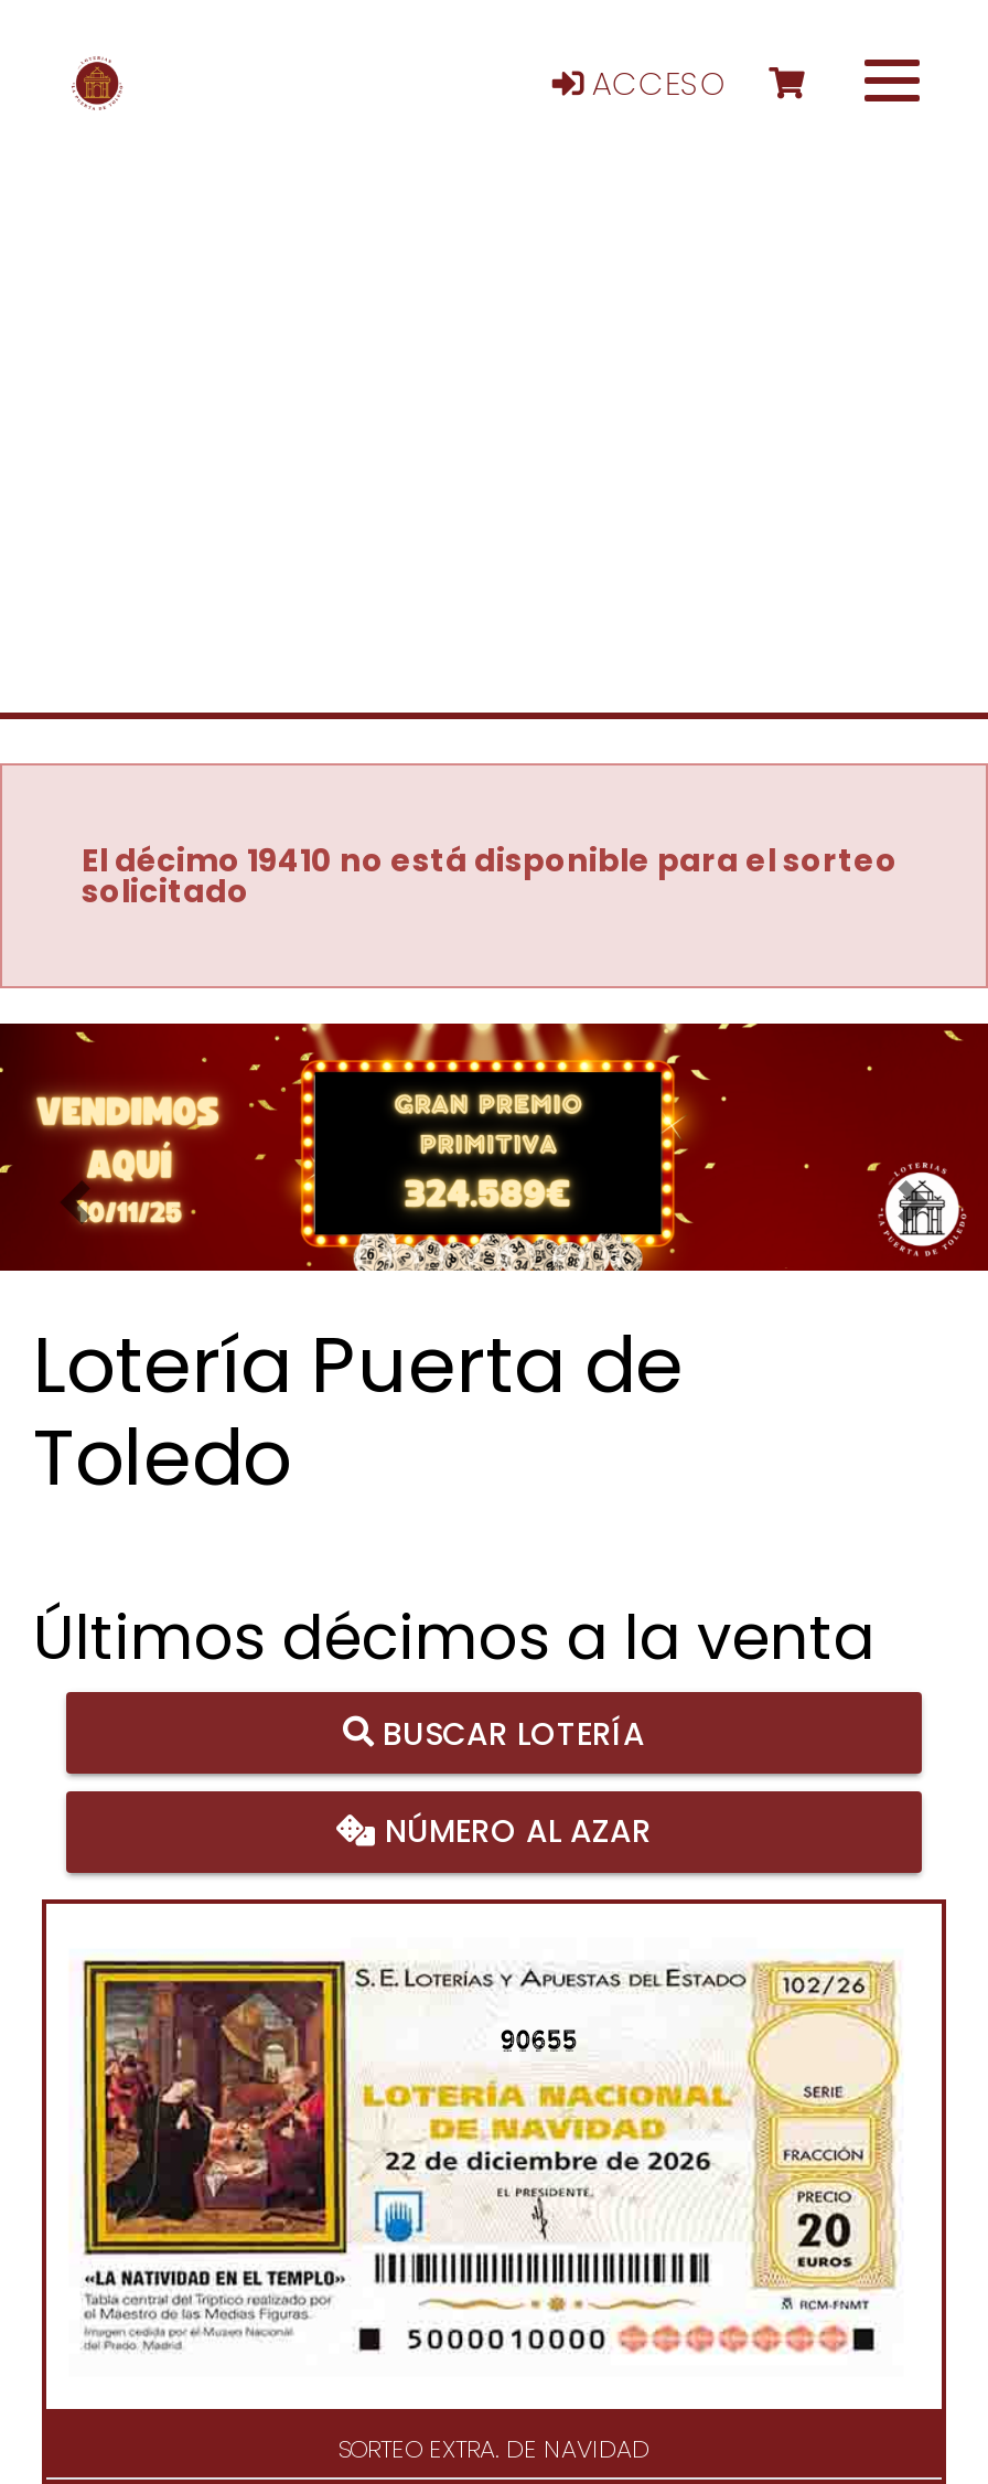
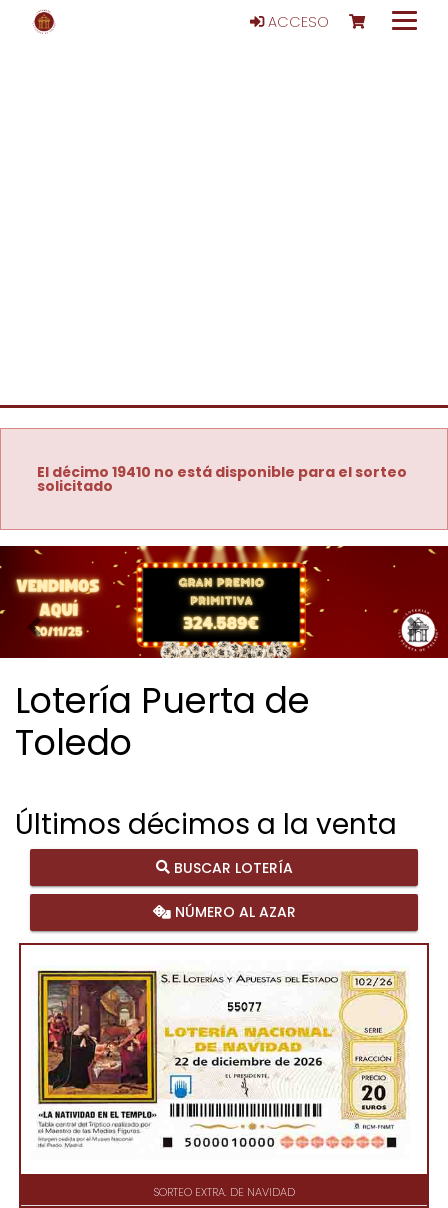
[500,2022,577,2058] 90655 -> [227,998,262,1014] 55077

